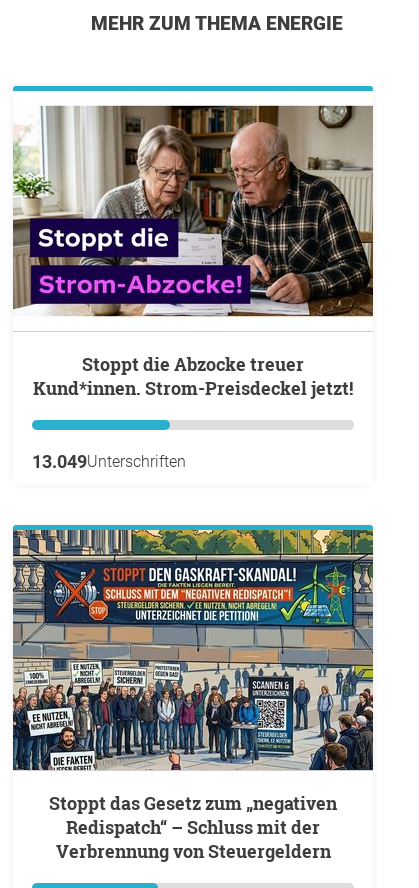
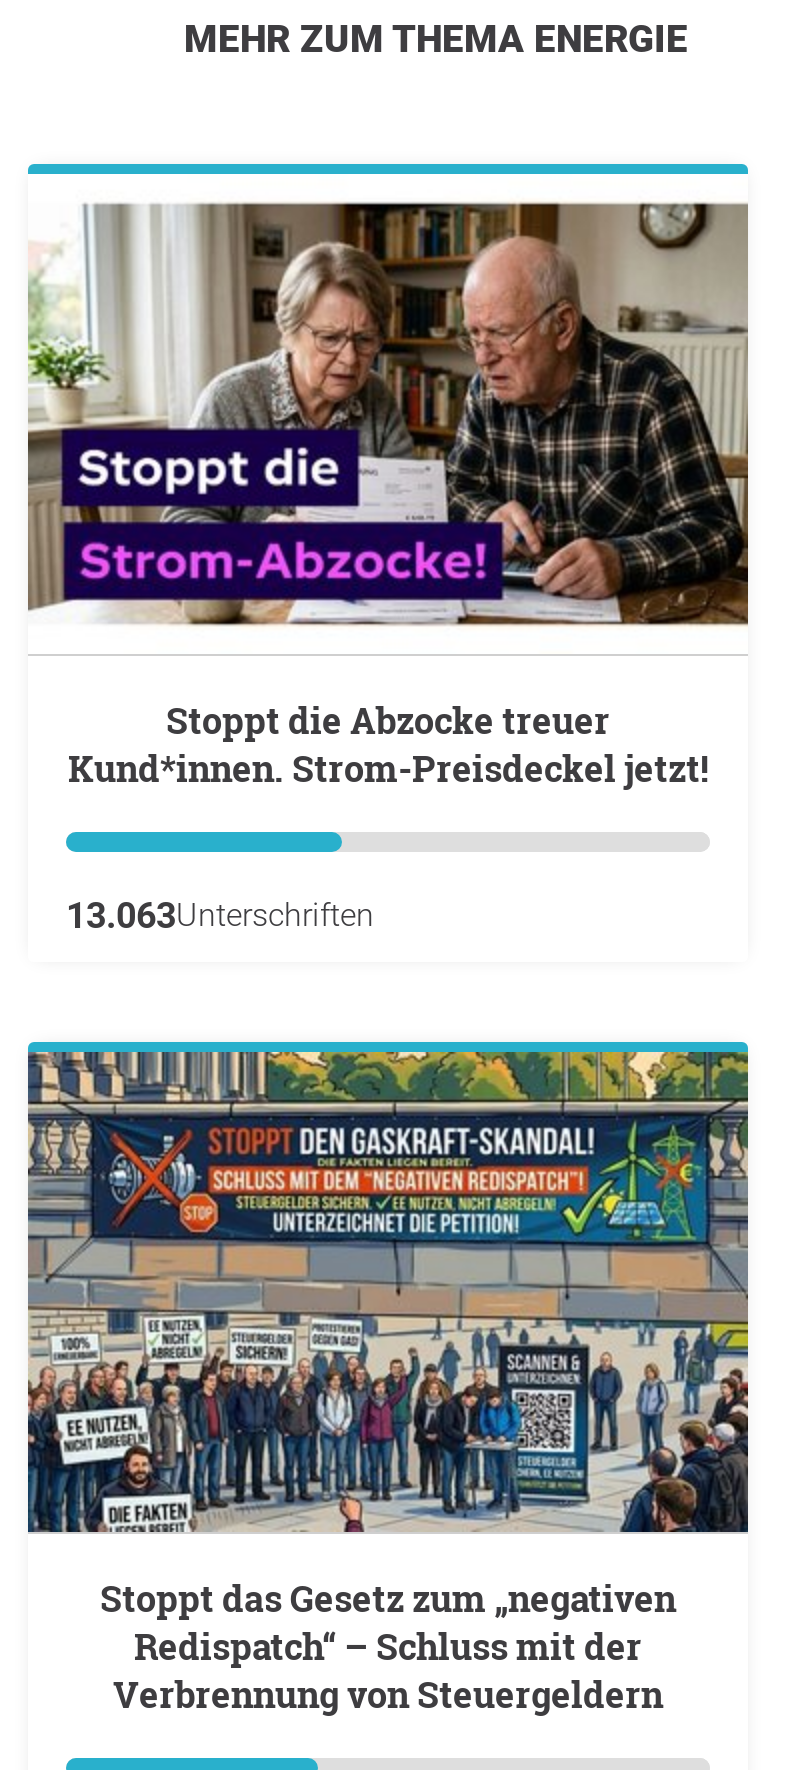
[32,451,186,472] 13.049Unterschriften -> [66,895,374,937] 13.063Unterschriften

